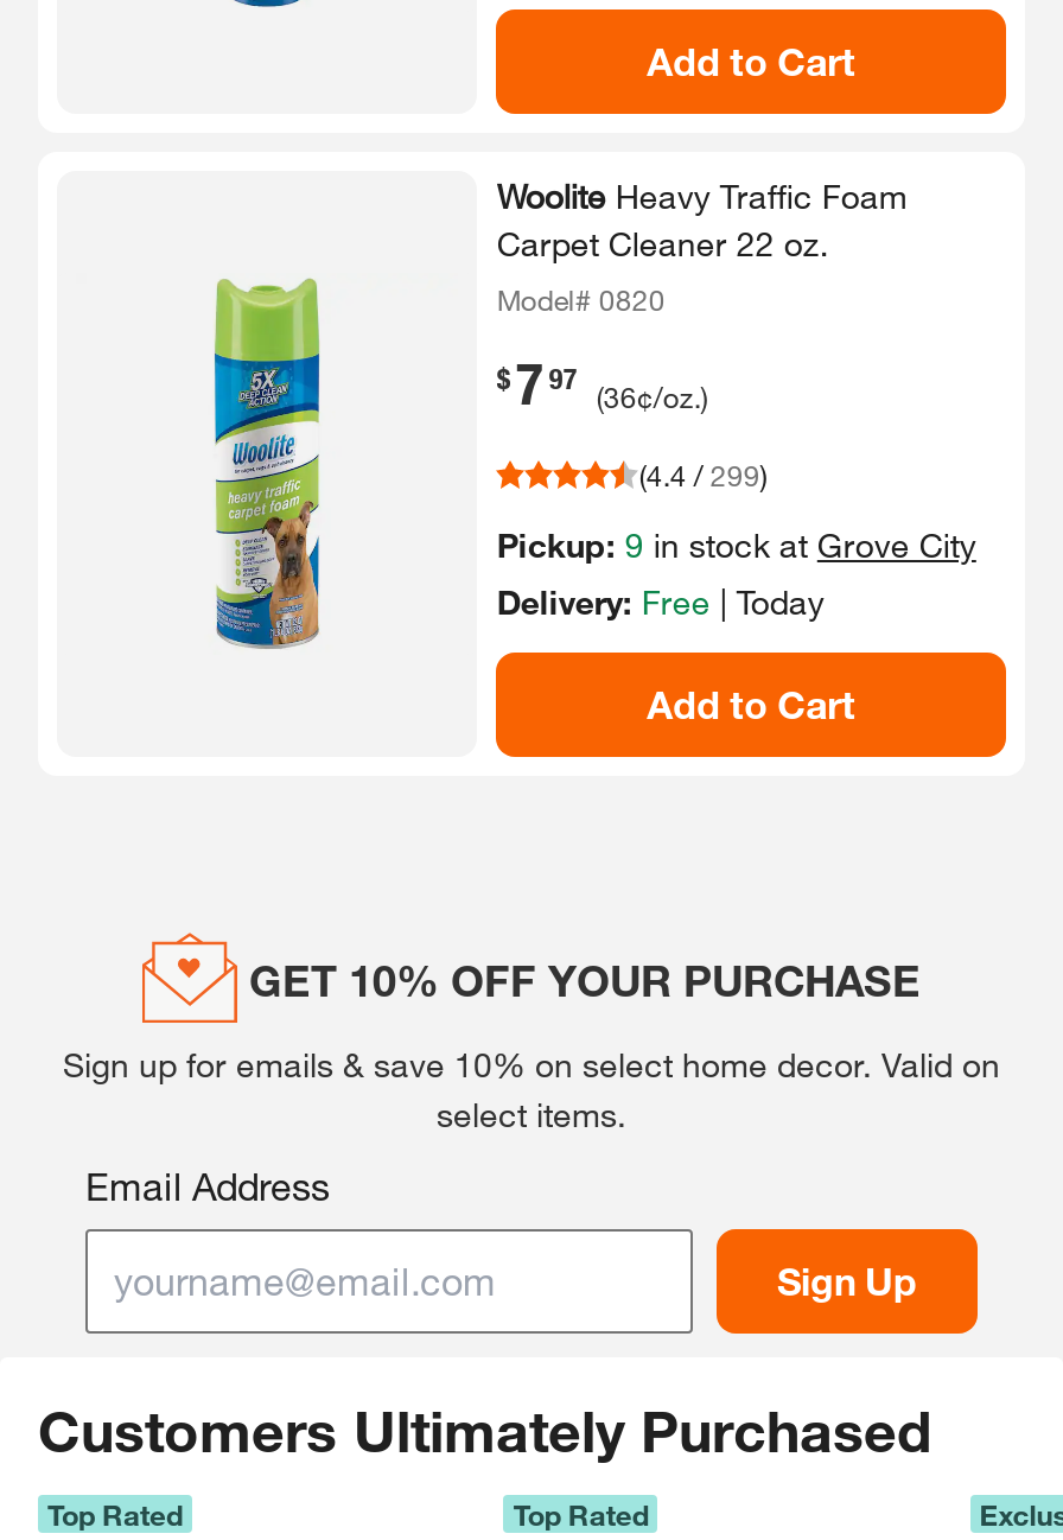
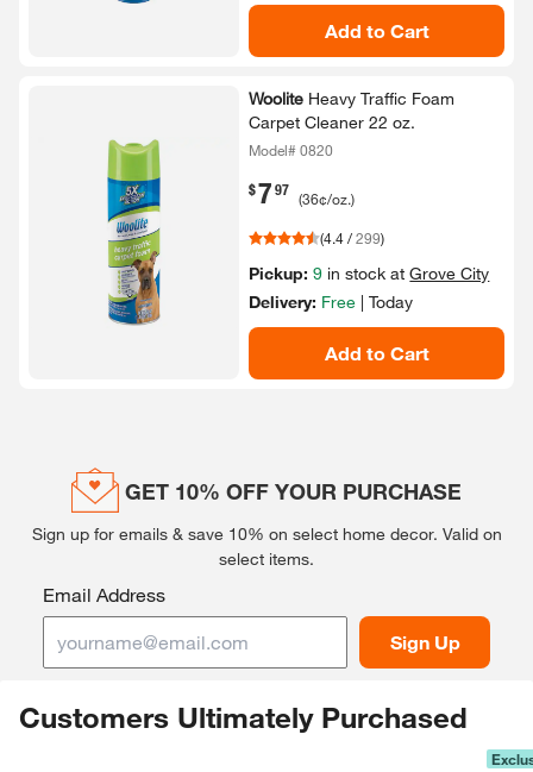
[47,1495,183,1533] Top Rated -> none
[513,1495,649,1533] Top Rated -> none

